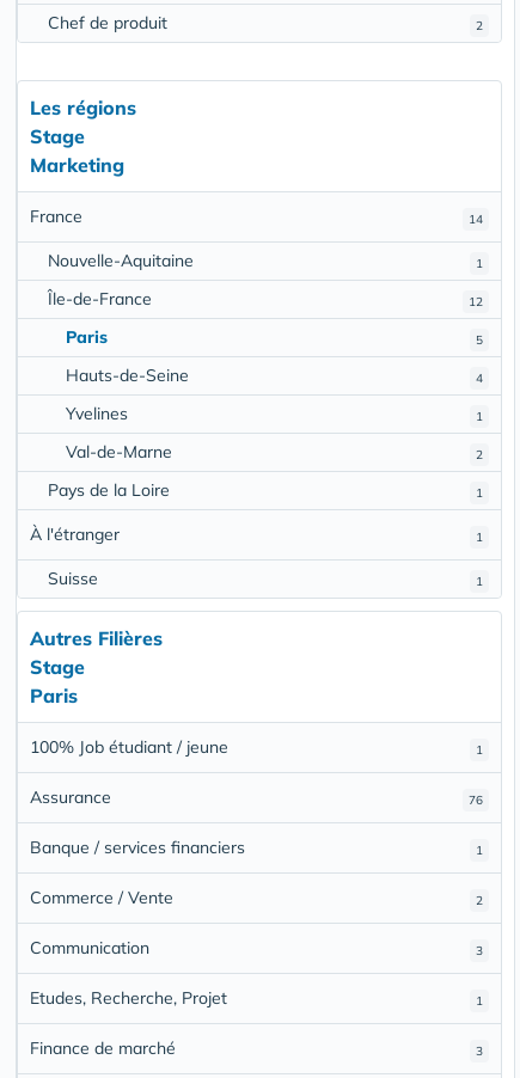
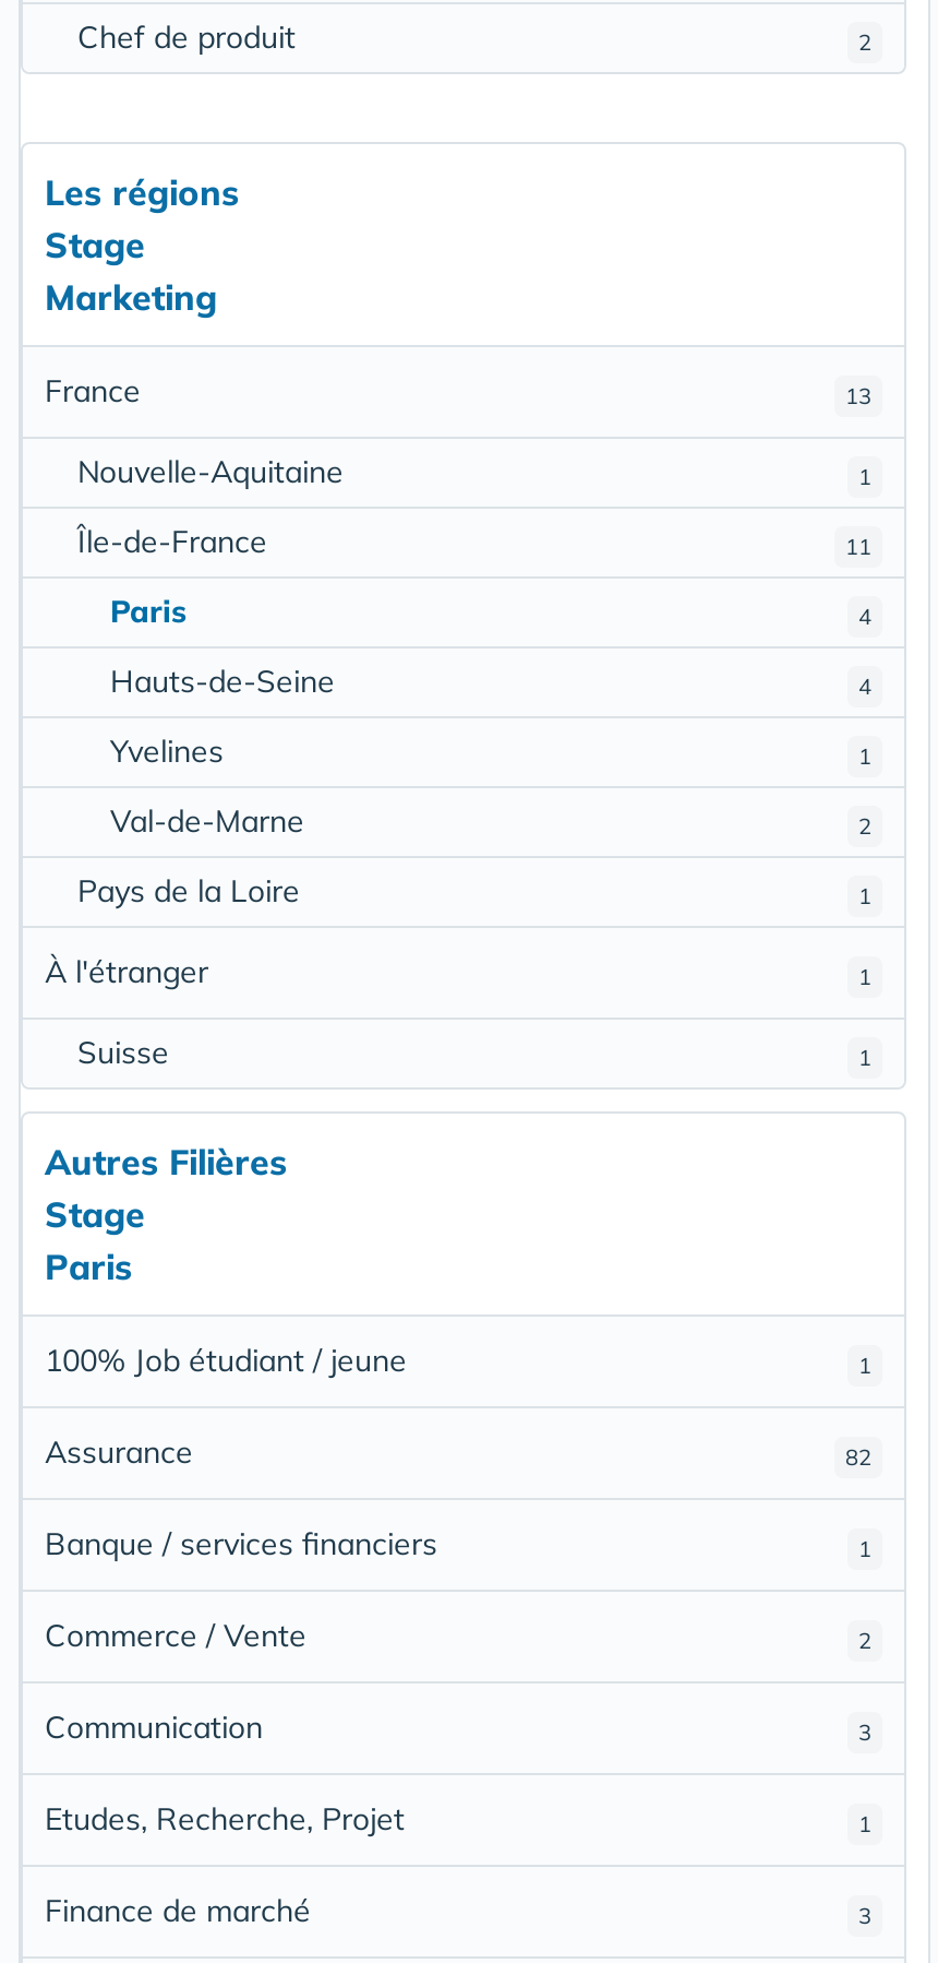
[469,211,483,227] 14 -> [845,381,871,410] 13
[469,294,483,309] 12 -> [845,532,871,560] 11
[476,332,483,347] 5 -> [858,602,871,630] 4
[469,792,483,807] 76 -> [845,1442,871,1471] 82

